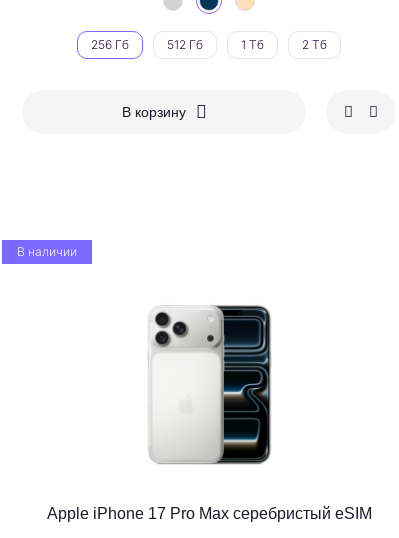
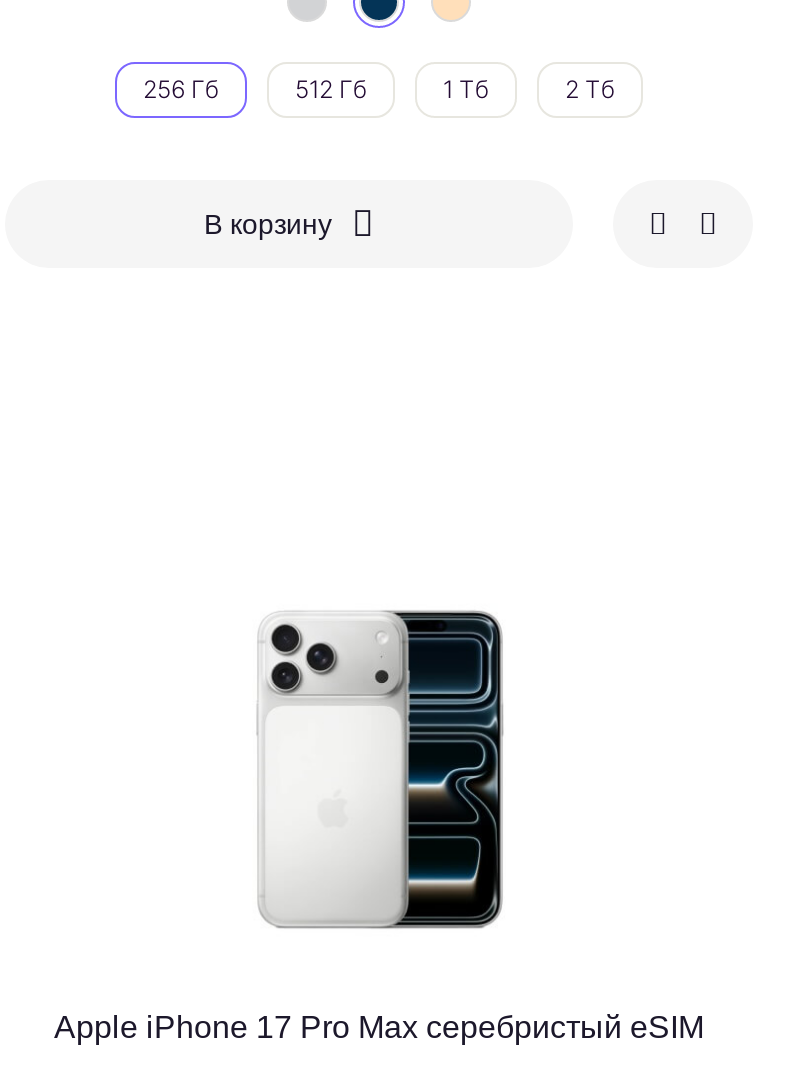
[17,244,77,259] В наличии -> none

